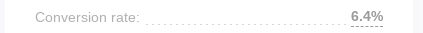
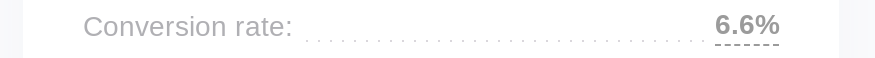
[351,8,383,24] 6.4% -> [715,8,779,40] 6.6%

